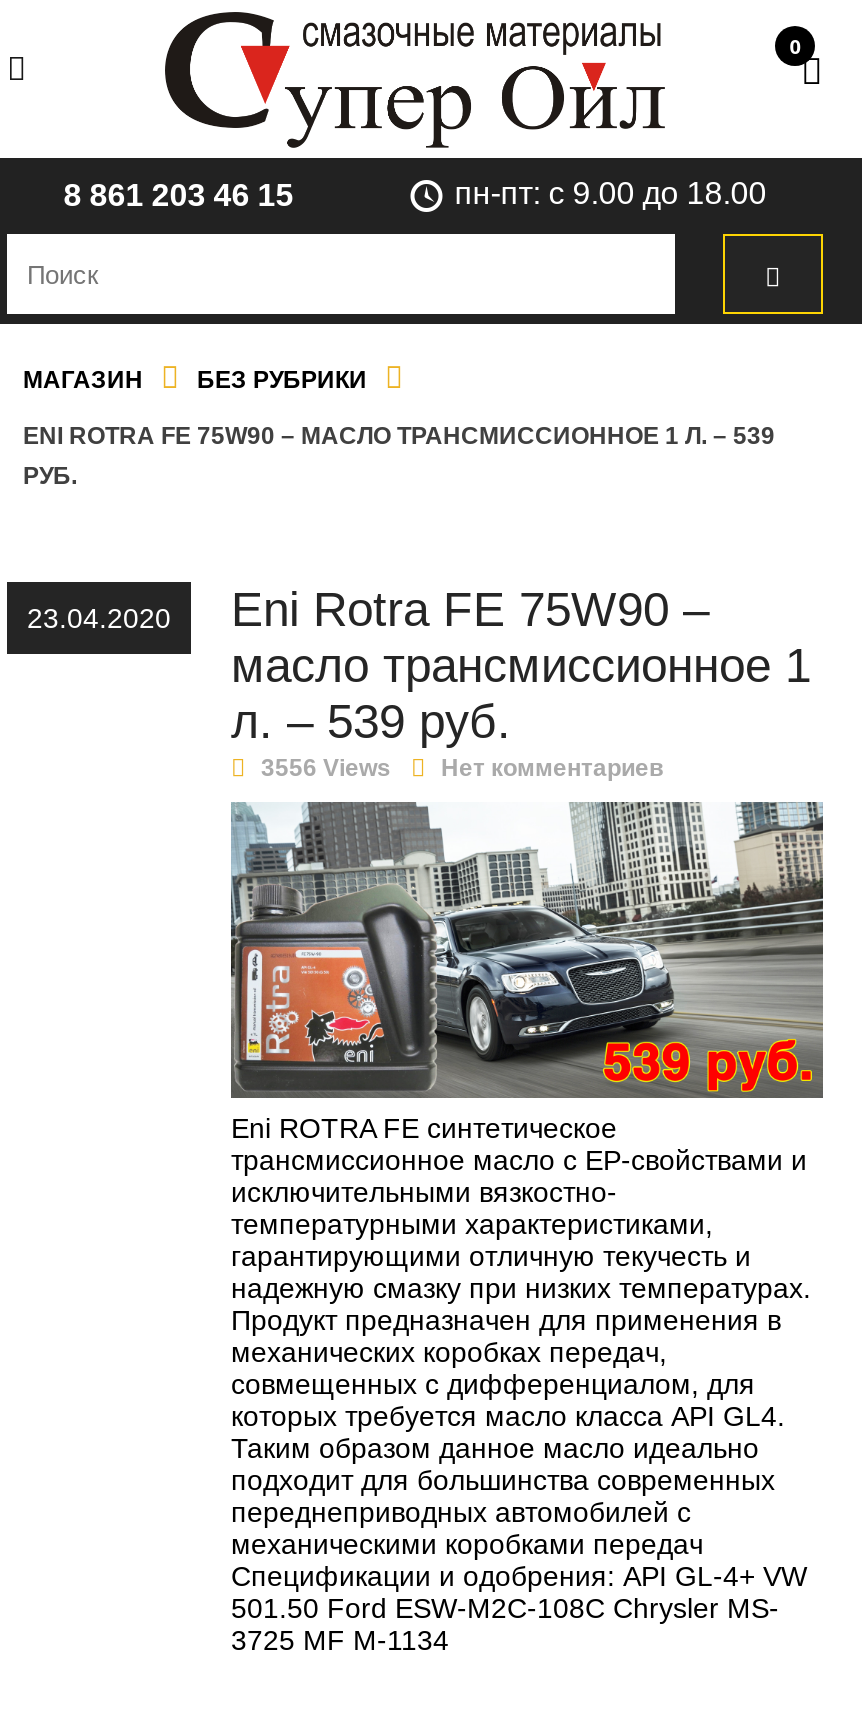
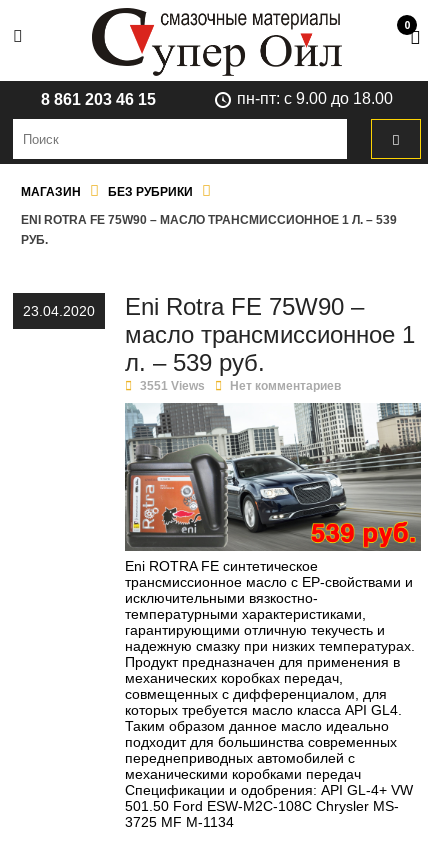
[255,755,663,783] 3556 Views Нет комментариев -> [137,379,341,393] 3551 Views Нет комментариев

